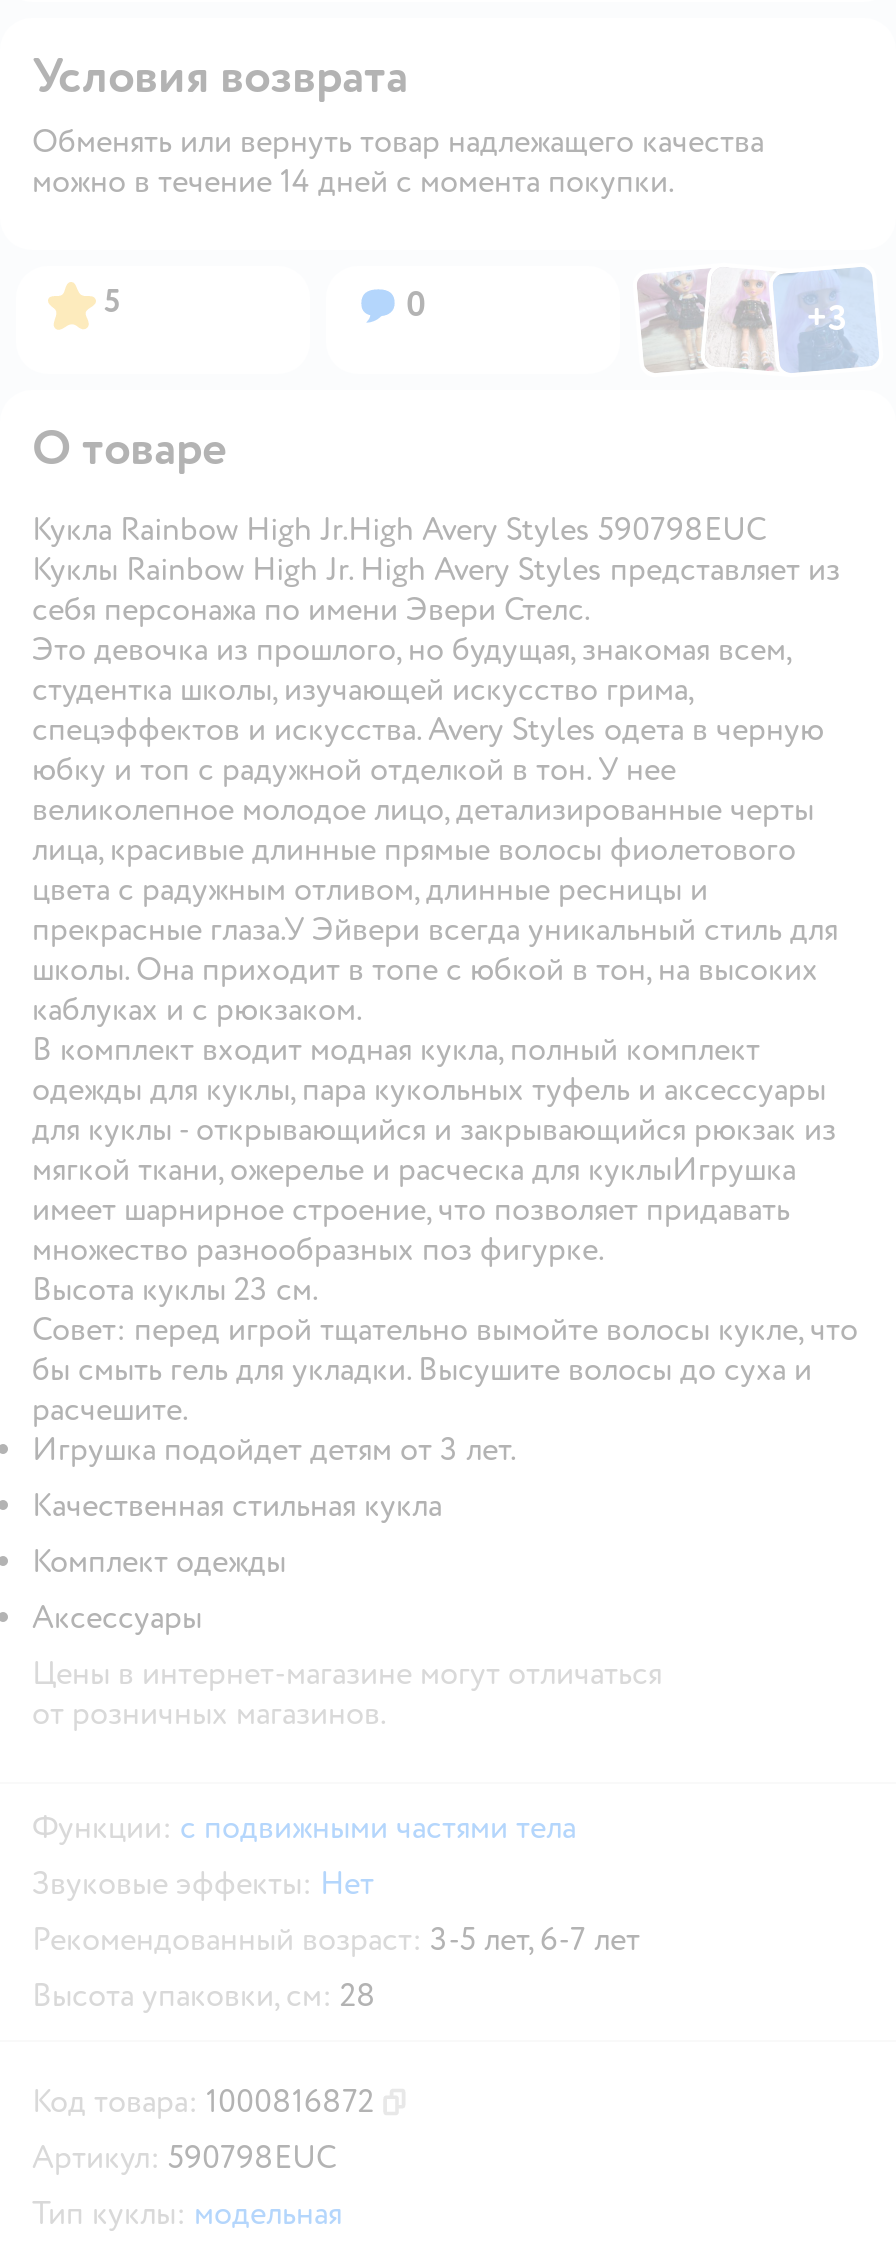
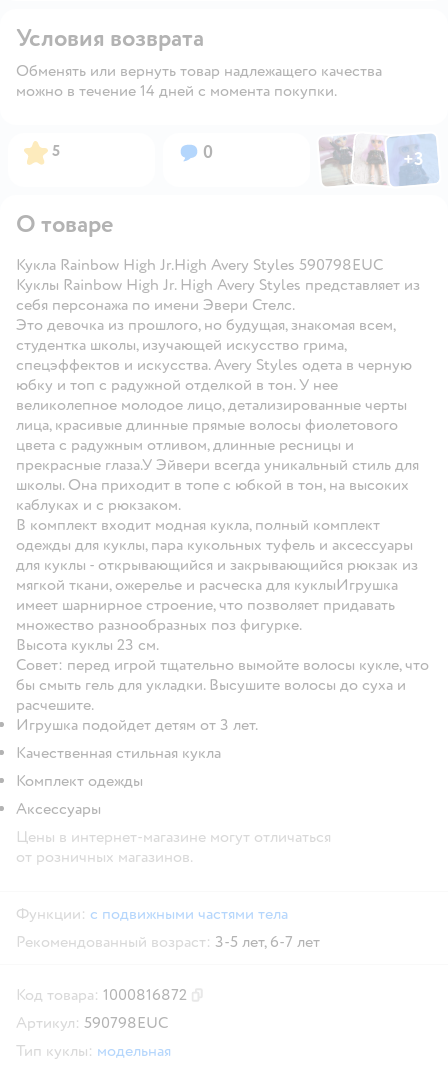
[32,1864,374,1904] Звуковые эффекты: Нет -> none
[32,1976,376,2016] Высота упаковки, см: 28 -> none

